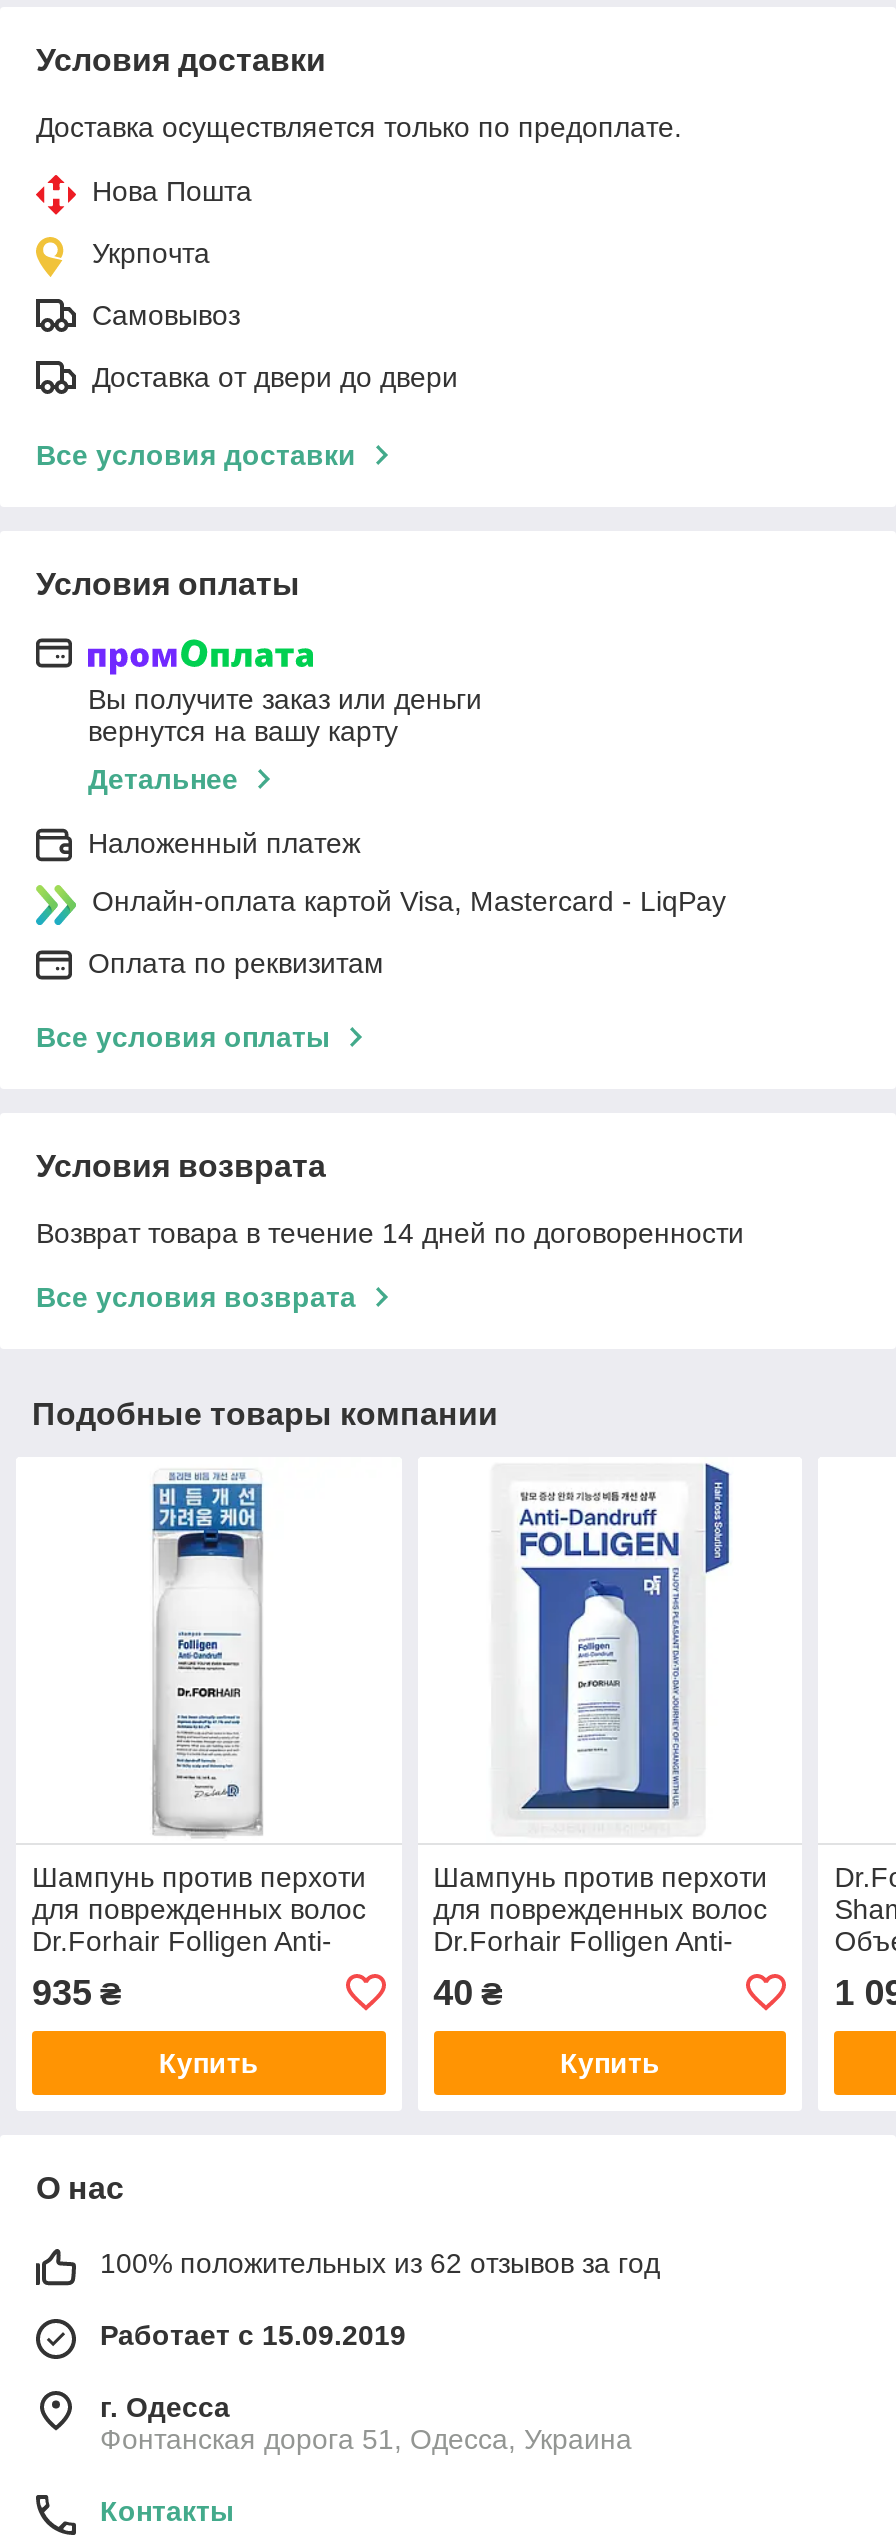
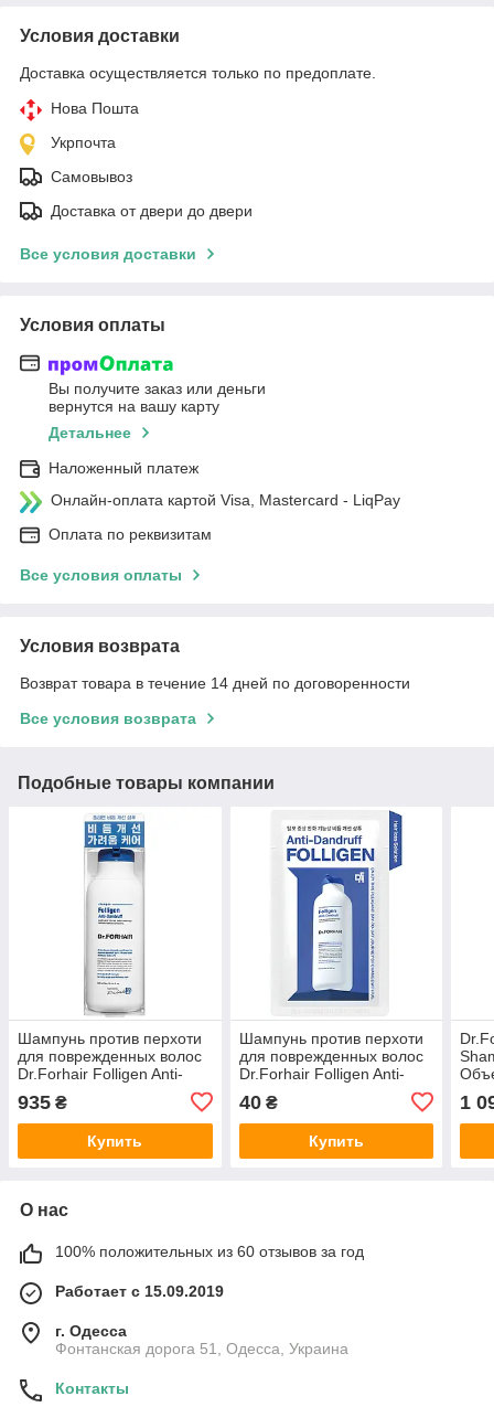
[100,2247,660,2279] 100% положительных из 62 отзывов за год -> [55,1242,364,1260] 100% положительных из 60 отзывов за год

